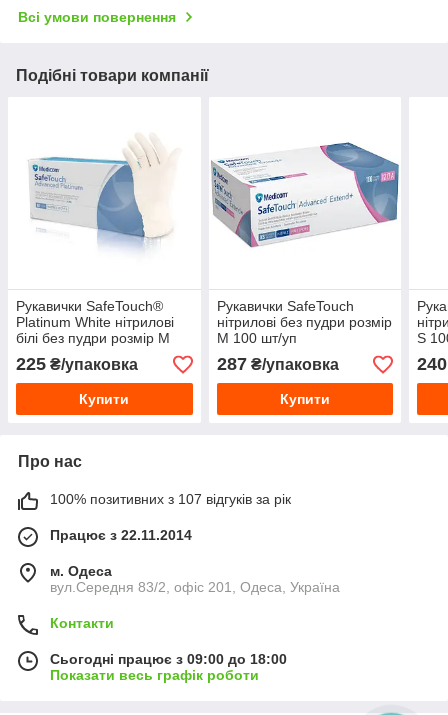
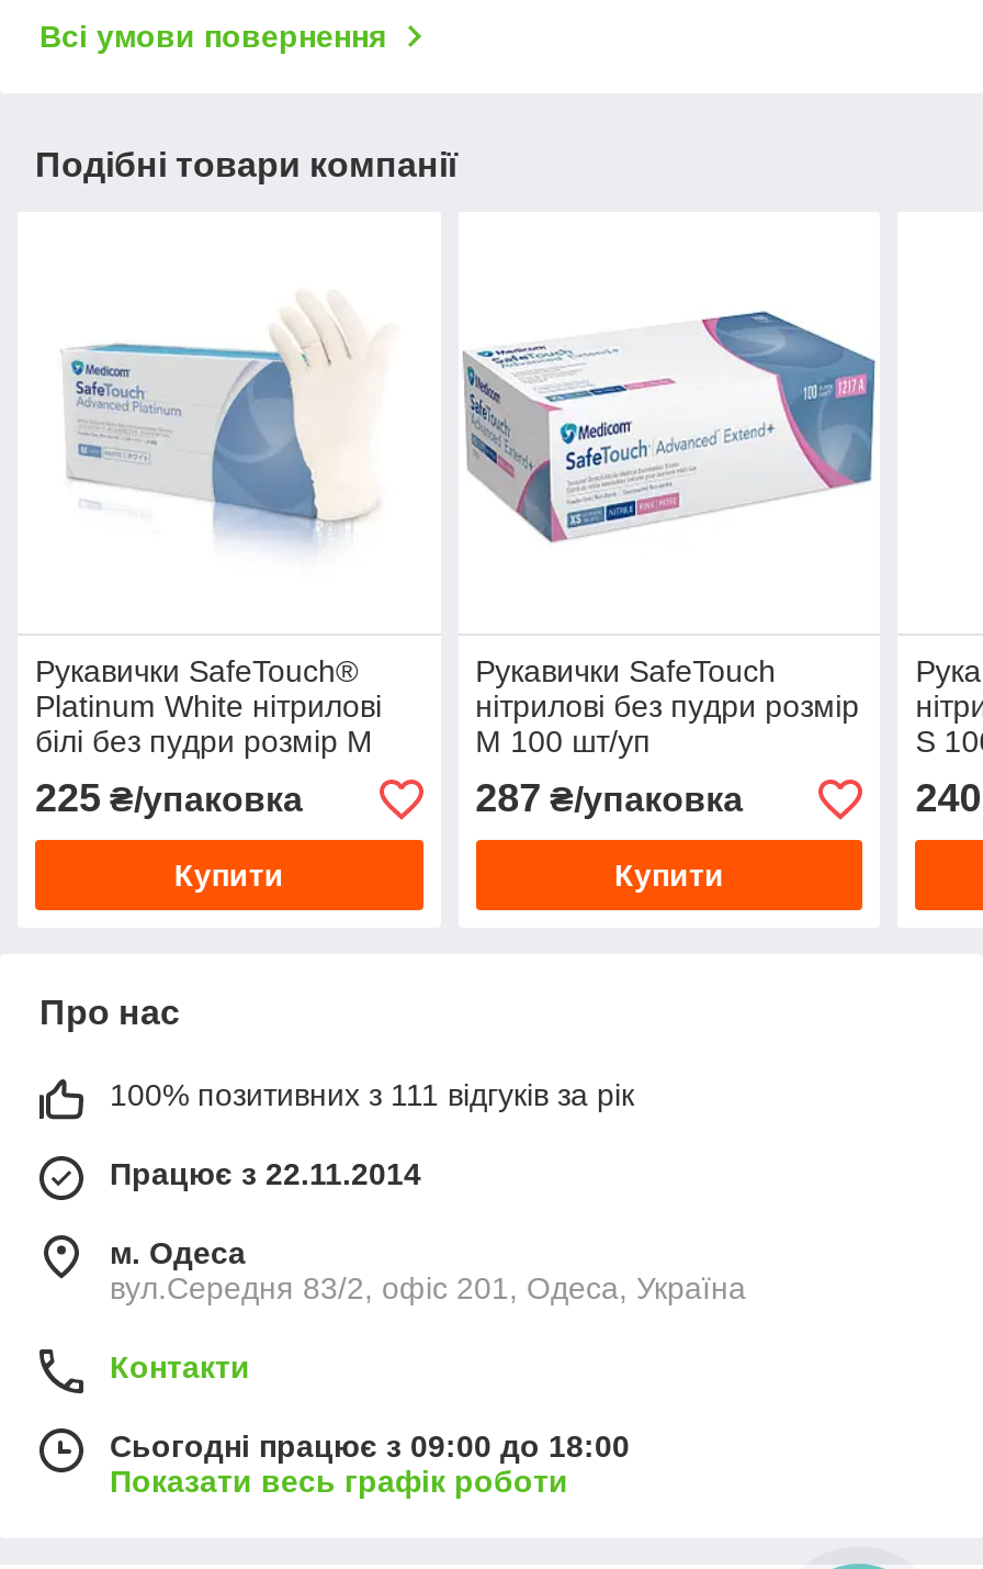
[50,491,291,507] 100% позитивних з 107 відгуків за рік -> [110,1078,634,1113] 100% позитивних з 111 відгуків за рік

